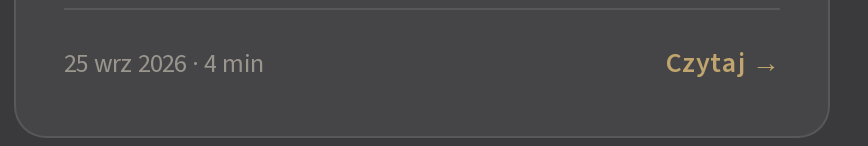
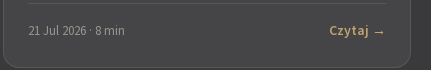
[64,46,264,82] 25 wrz 2026 · 4 min -> [28,22,125,40] 21 Jul 2026 · 8 min

